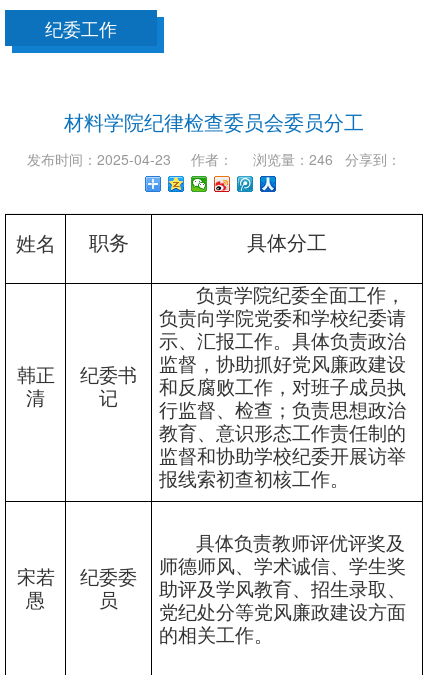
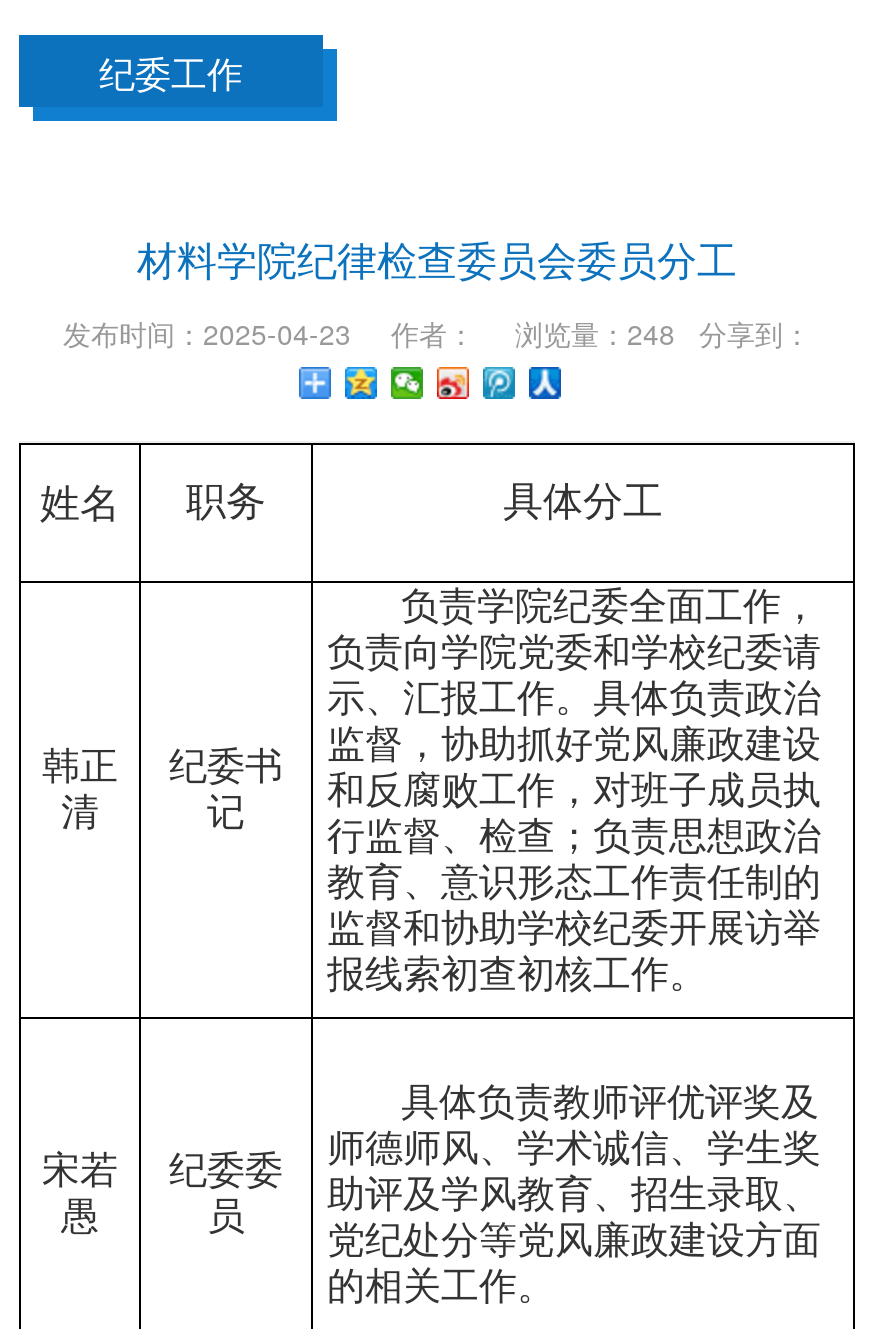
[27,149,401,169] 发布时间：2025-04-23 作者： 浏览量：246分享到： -> [63,314,811,354] 发布时间：2025-04-23 作者： 浏览量：248分享到：

